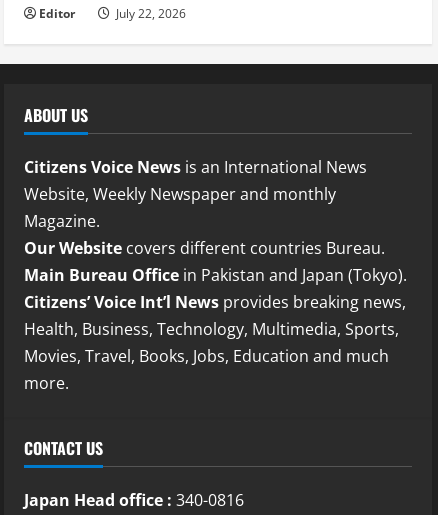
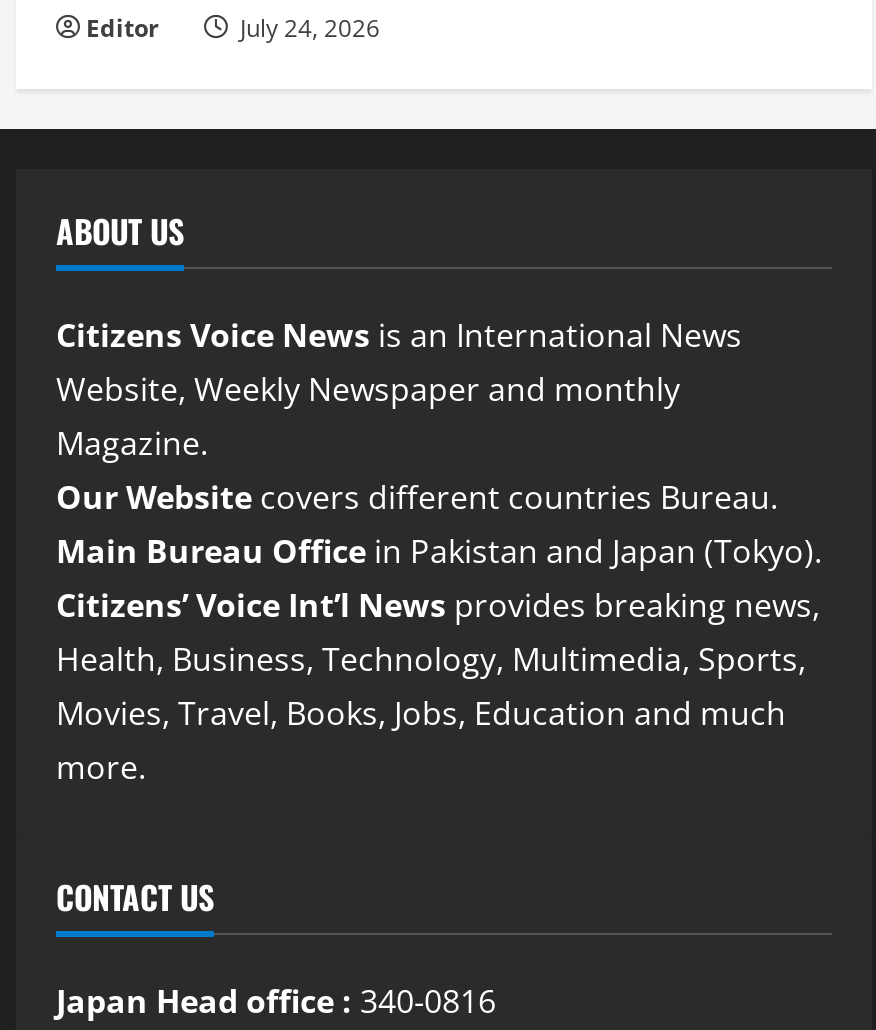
[113,5,186,22] July 22, 2026 -> [234,10,380,44] July 24, 2026

